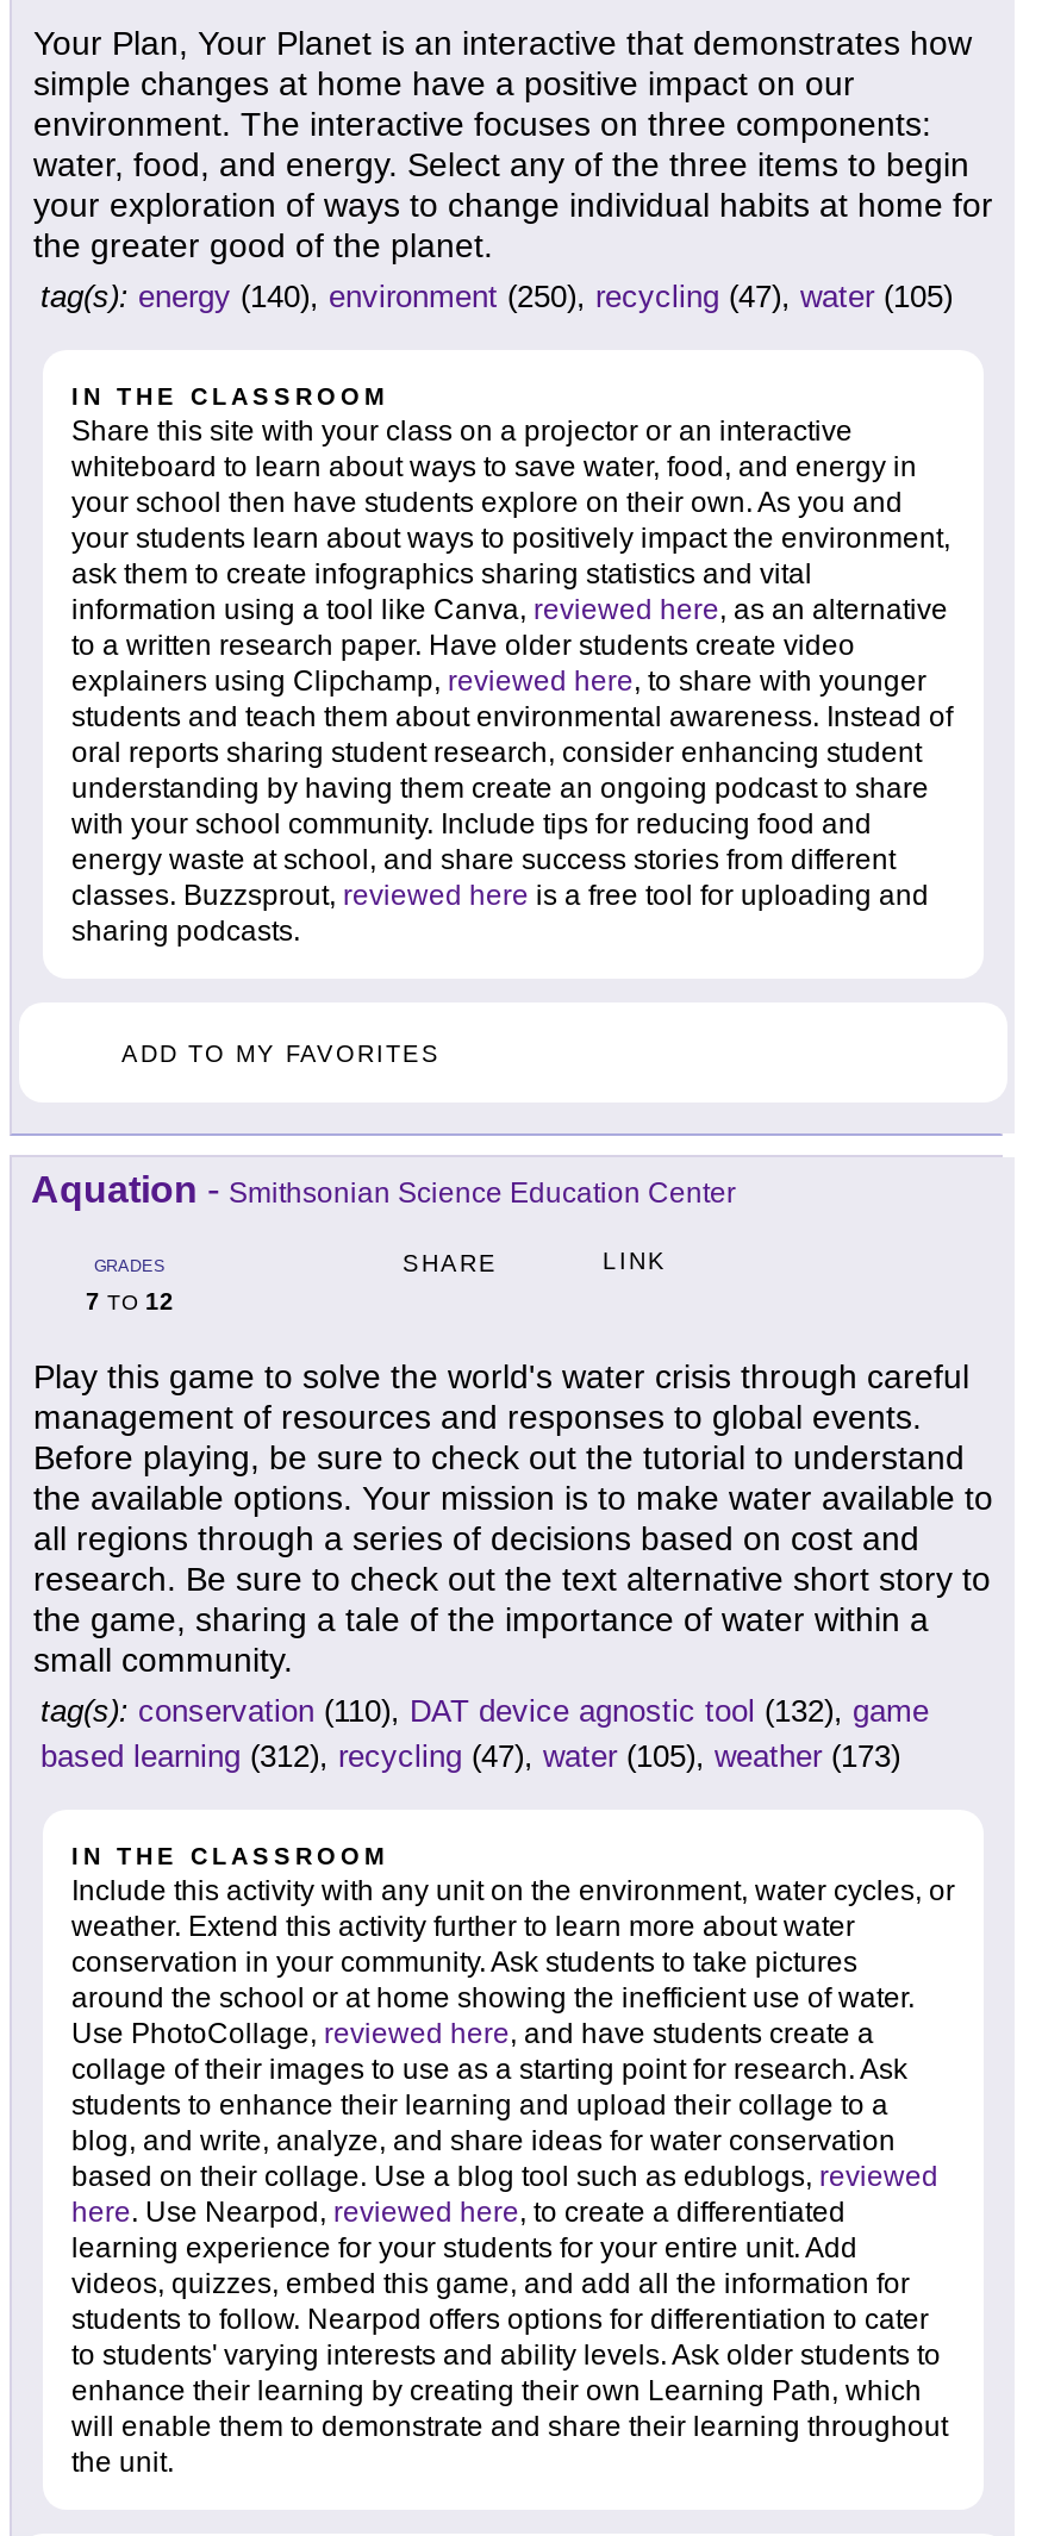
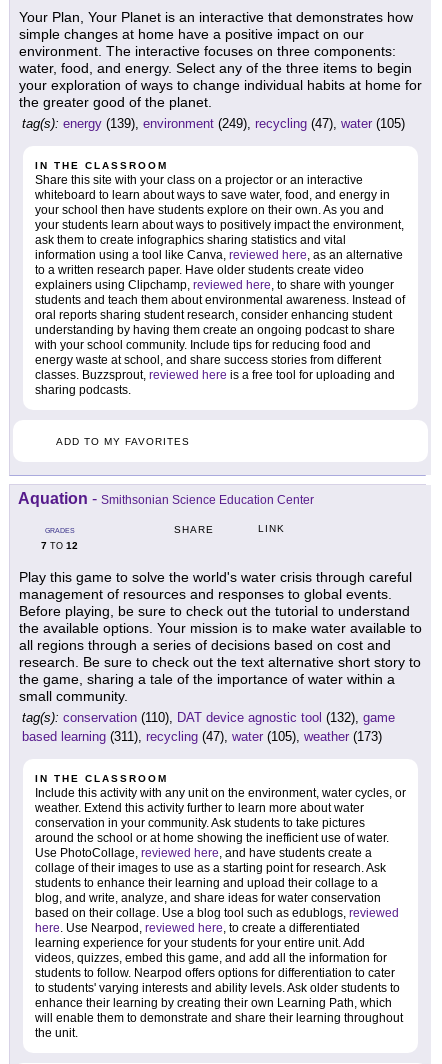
[40,280,953,316] tag(s): energy (140), environment (250), recycling (47), water (105) -> [22,116,405,131] tag(s): energy (139), environment (249), recycling (47), water (105)
[40,1739,900,1775] based learning (312), recycling (47), water (105), weather (173) -> [22,729,382,744] based learning (311), recycling (47), water (105), weather (173)

